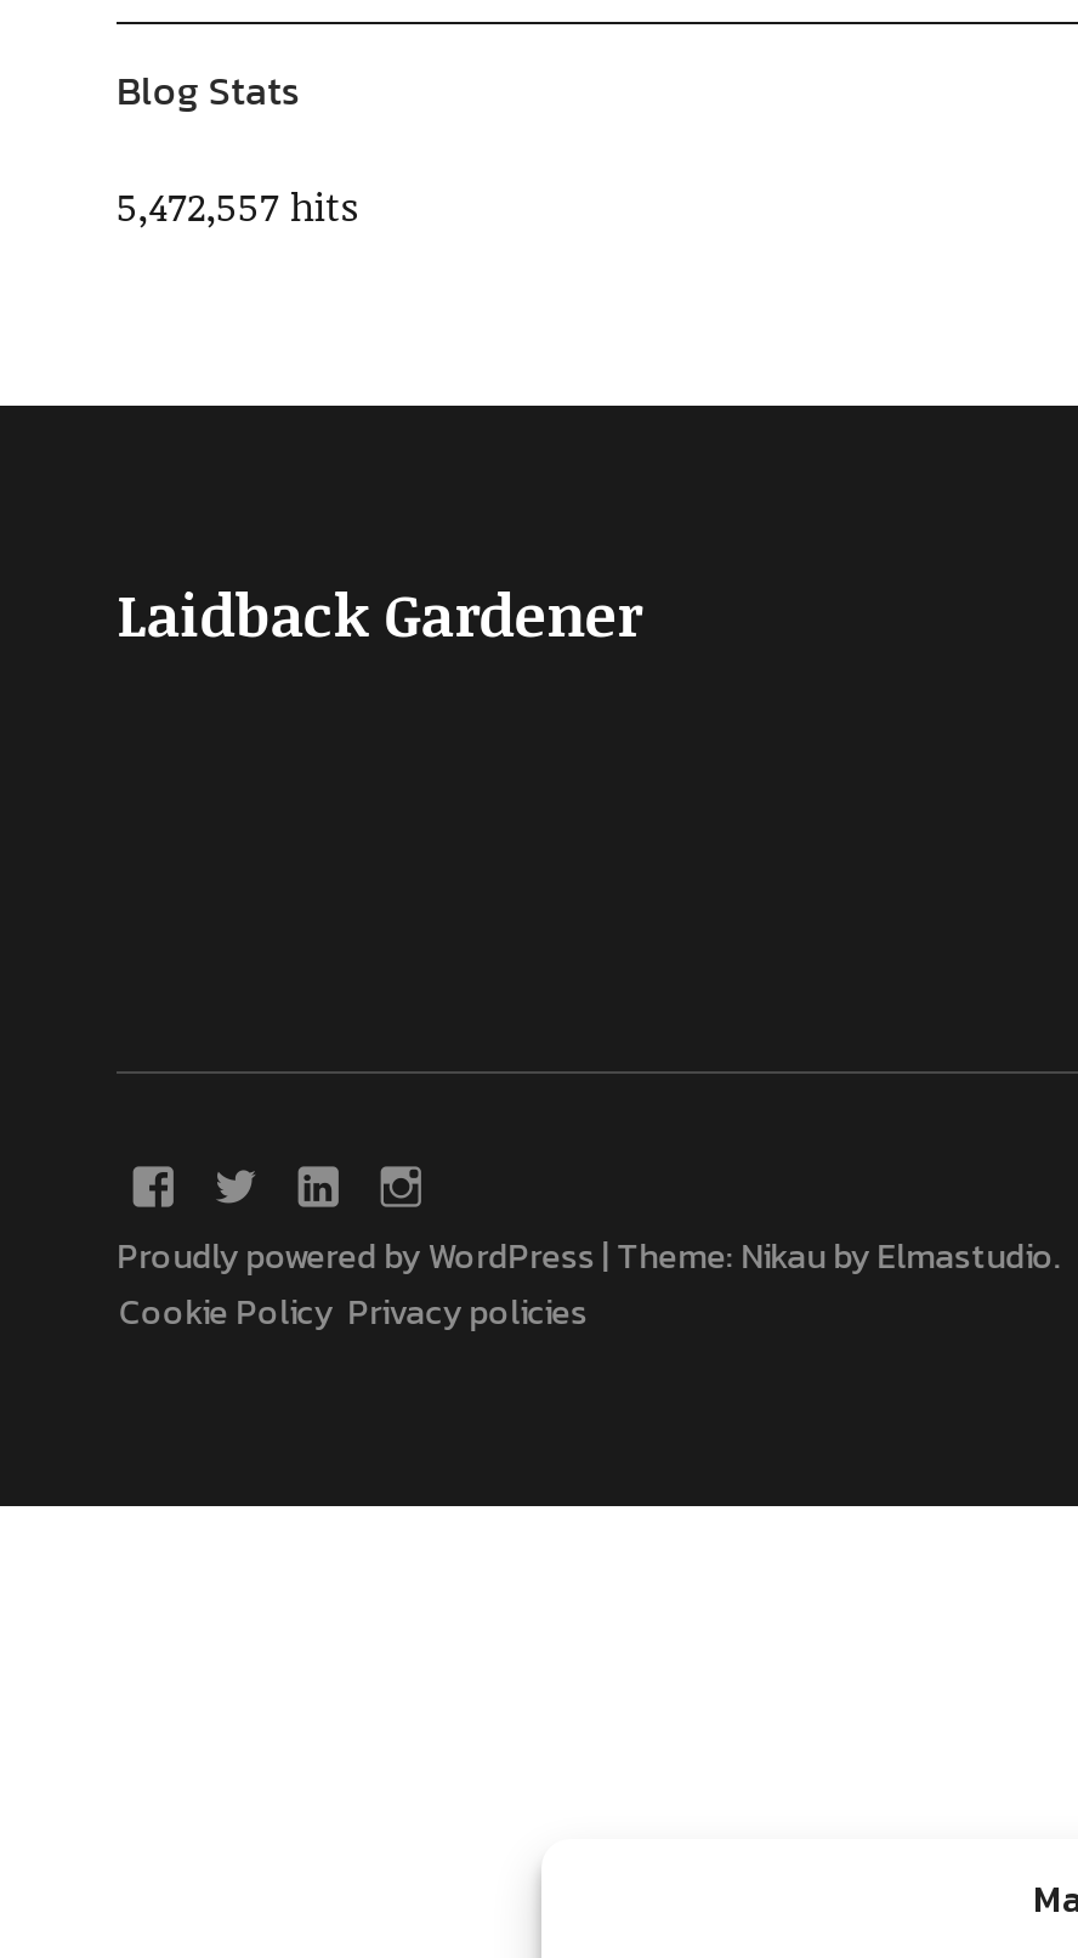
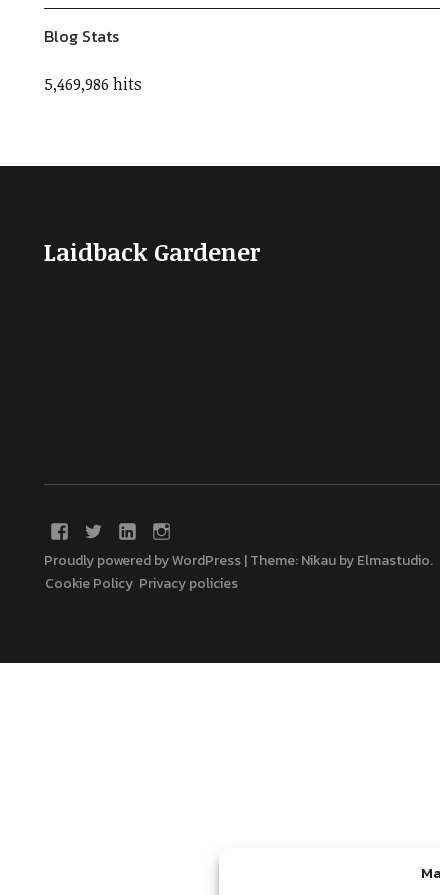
[117,180,360,233] 5,472,557 hits -> [44,73,142,95] 5,469,986 hits

